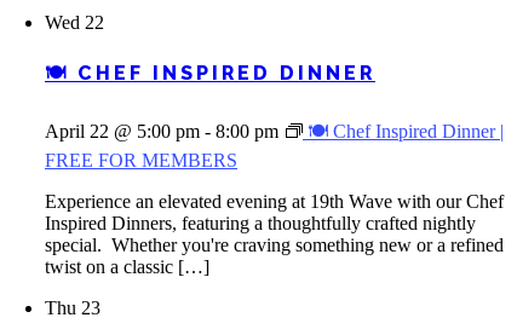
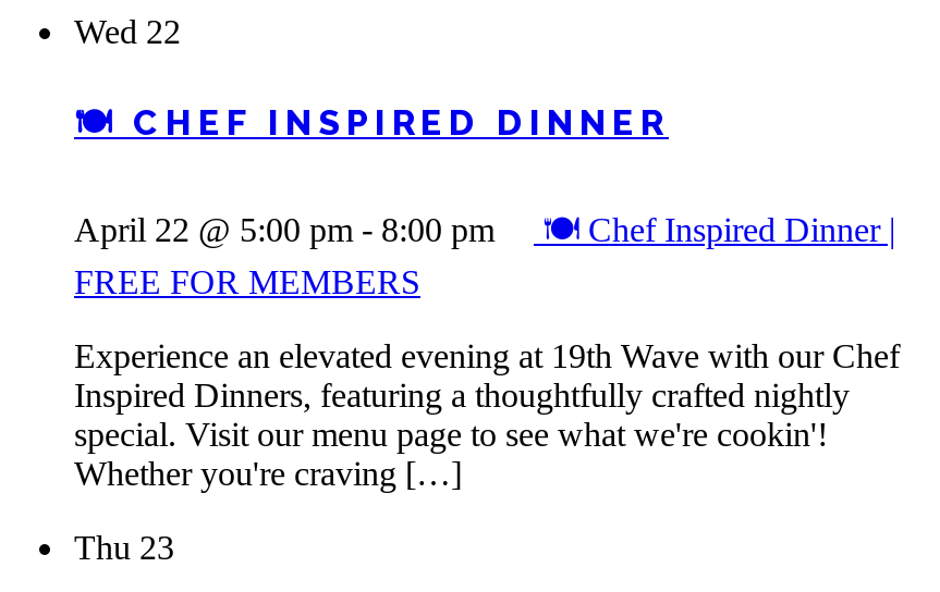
[45,235,504,277] special. Whether you're craving something new or a refined | twist on a classic […] -> [74,415,828,491] special. Visit our menu page to see what we're cookin'! | Whether you're craving […]

